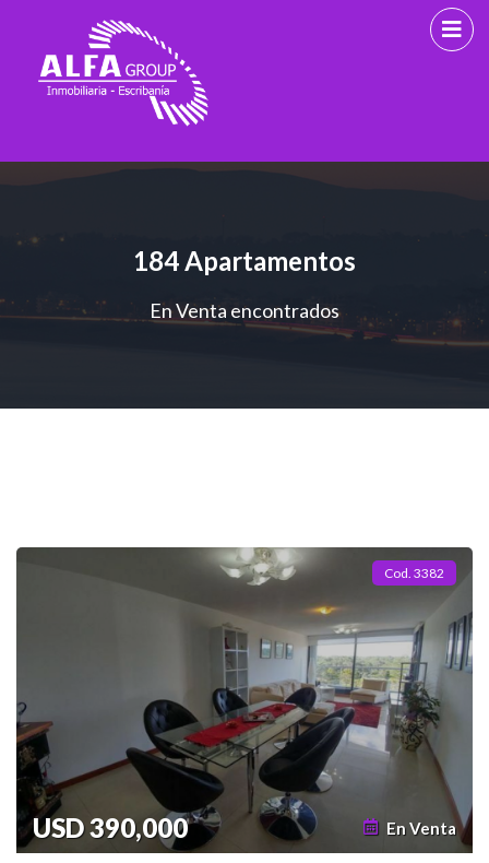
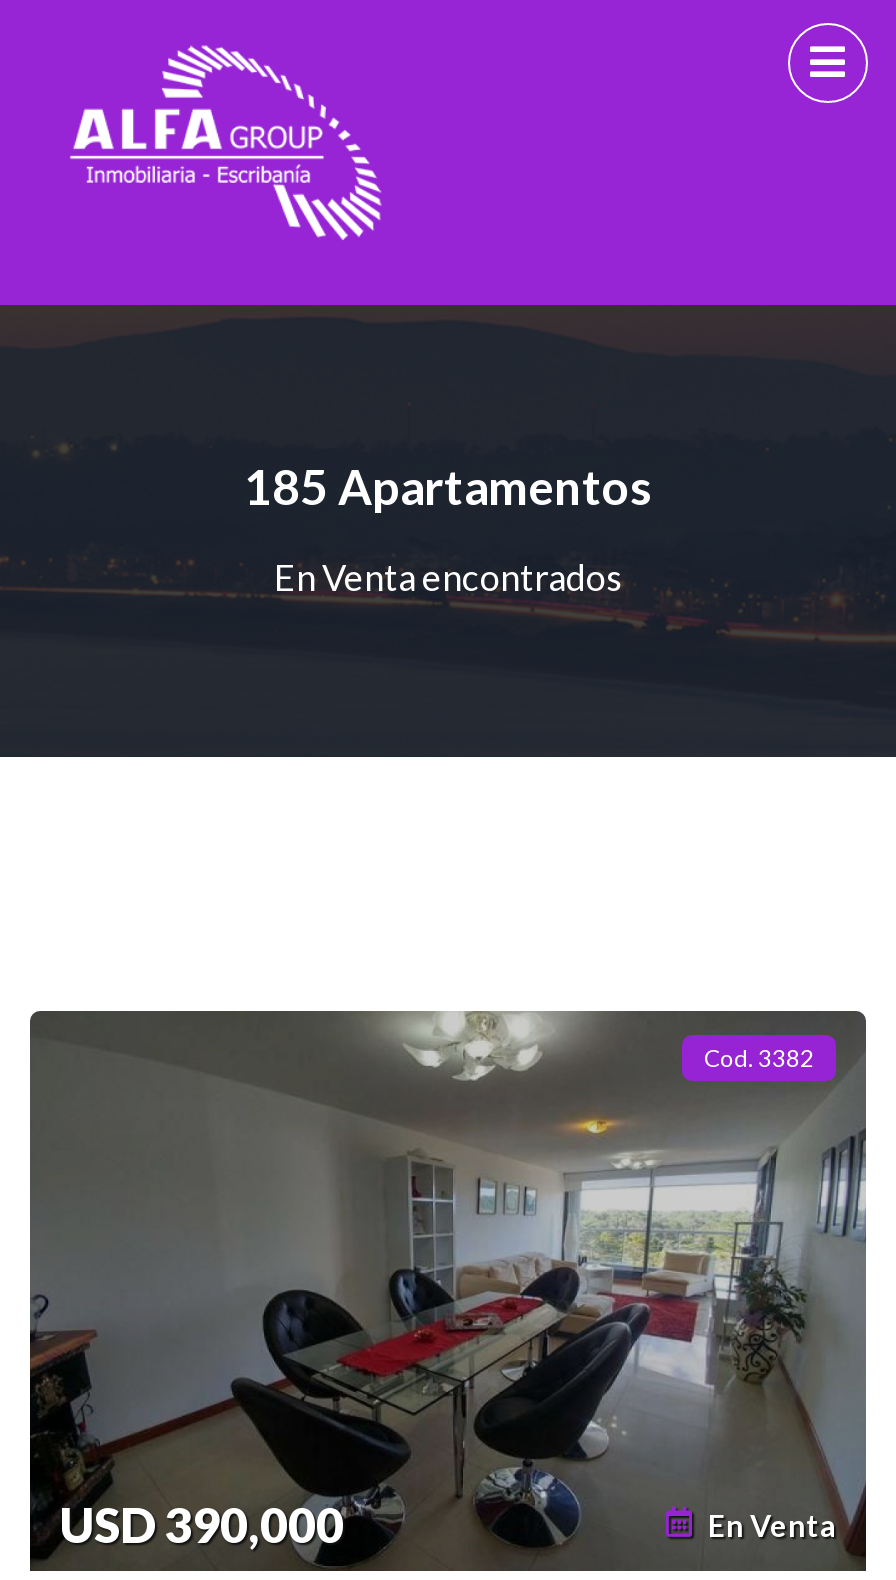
[133,244,356,276] 184 Apartamentos -> [244,456,652,514] 185 Apartamentos

